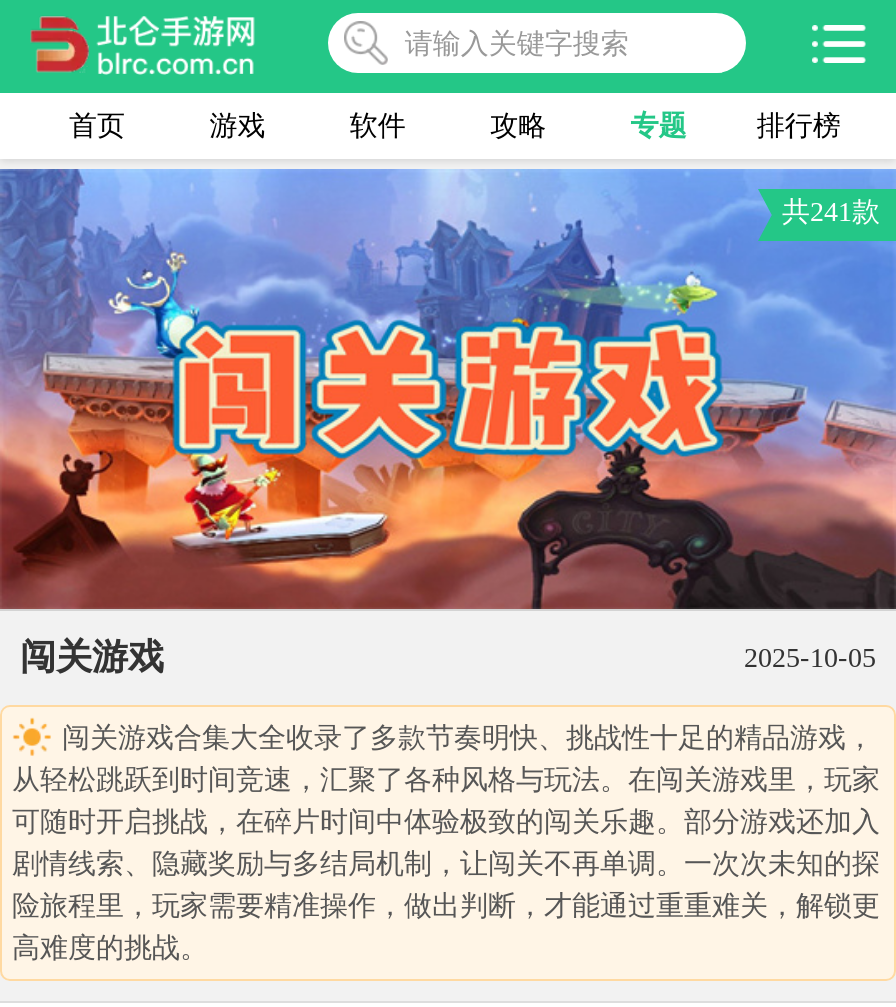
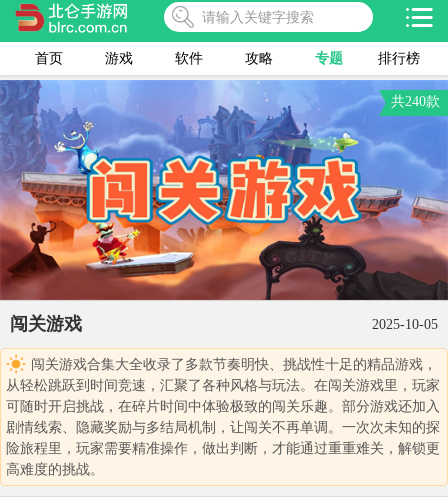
[782,197,880,227] 共241款 -> [391,94,440,109] 共240款

